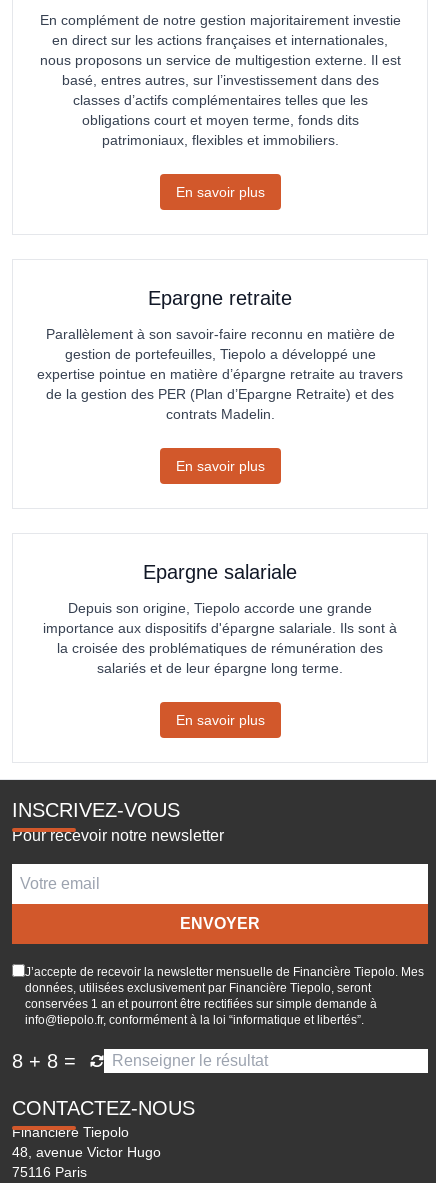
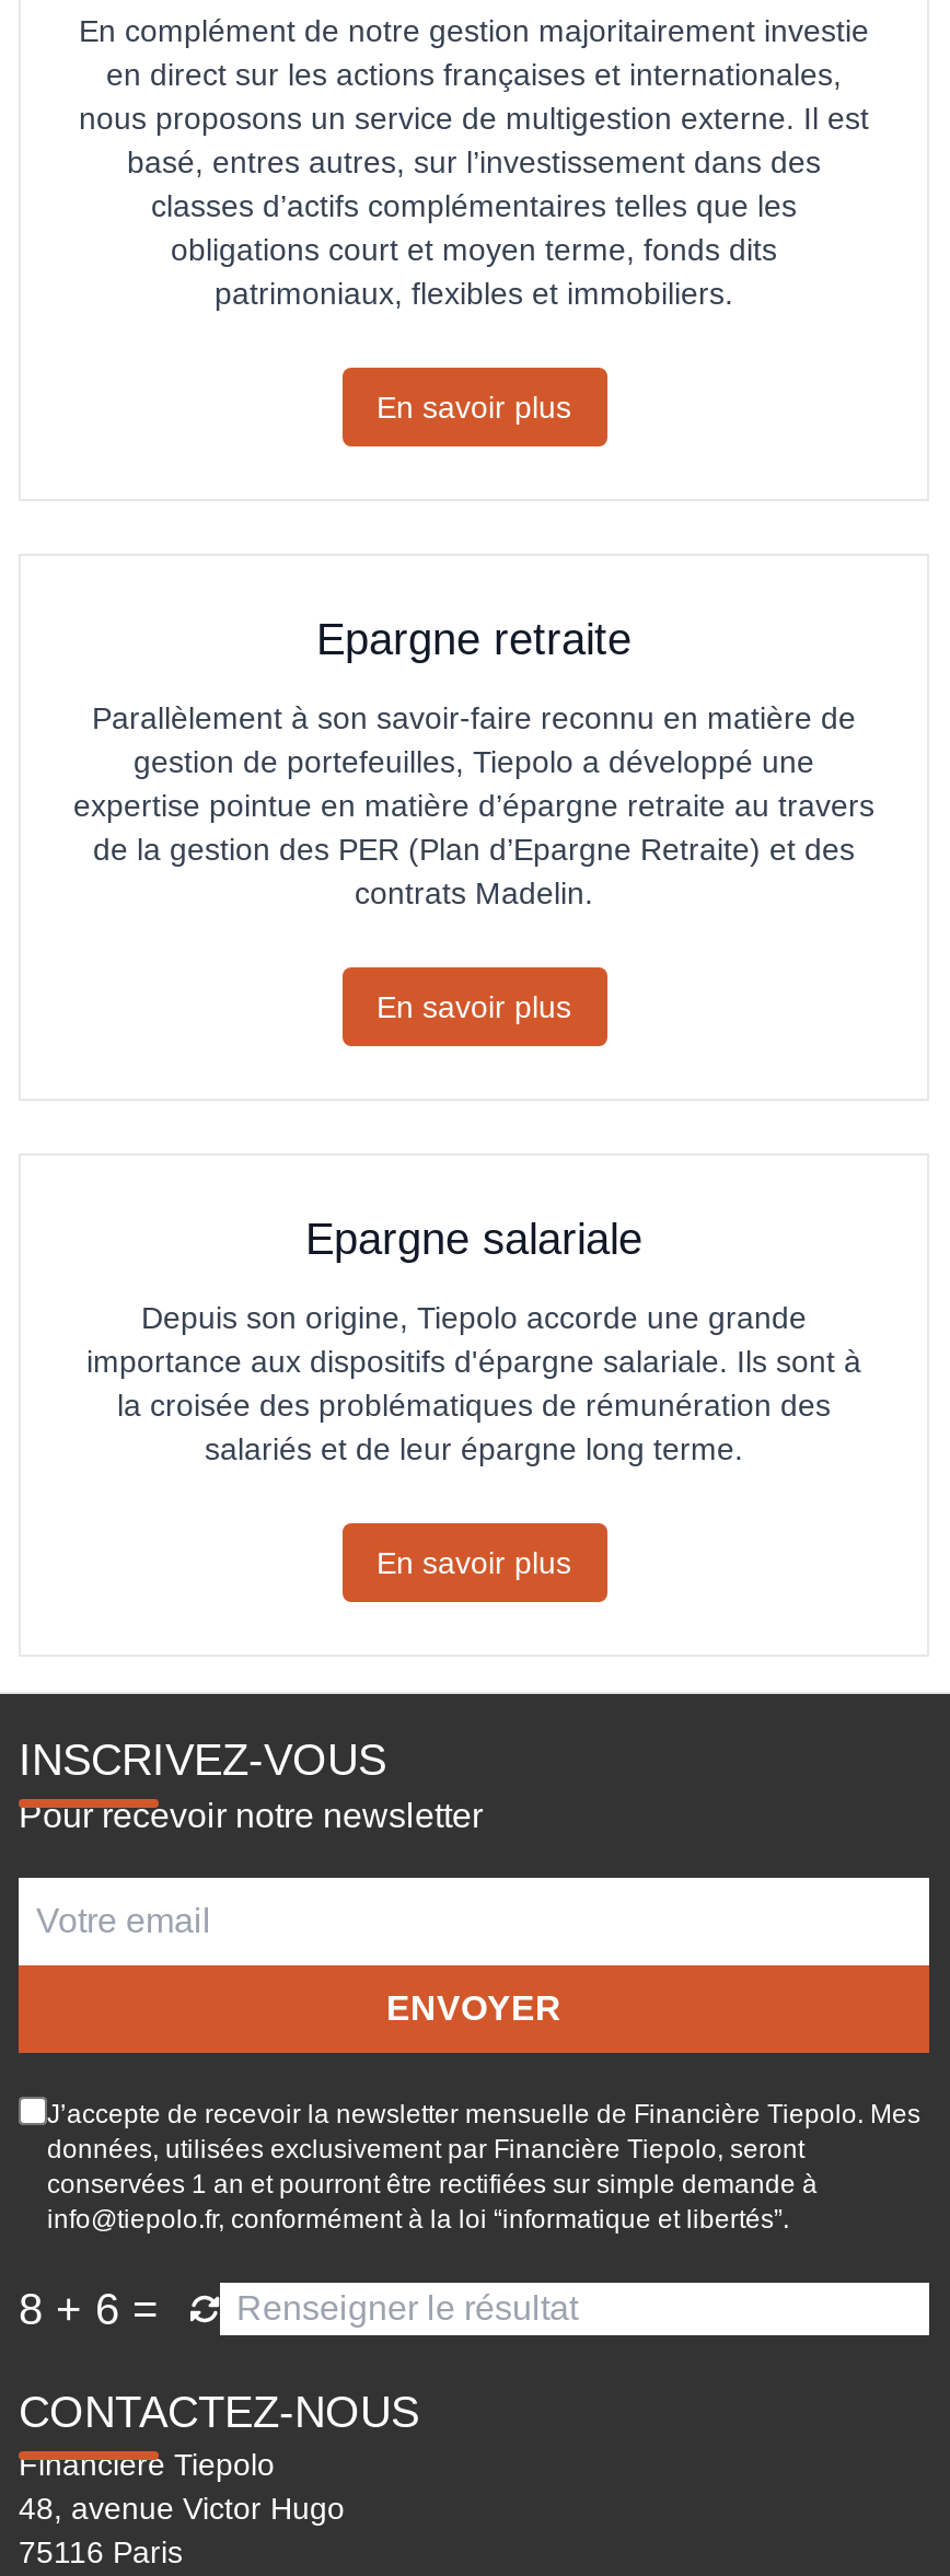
[12,1050,76,1072] 8 + 8 = -> [19,2285,159,2334] 8 + 6 =

